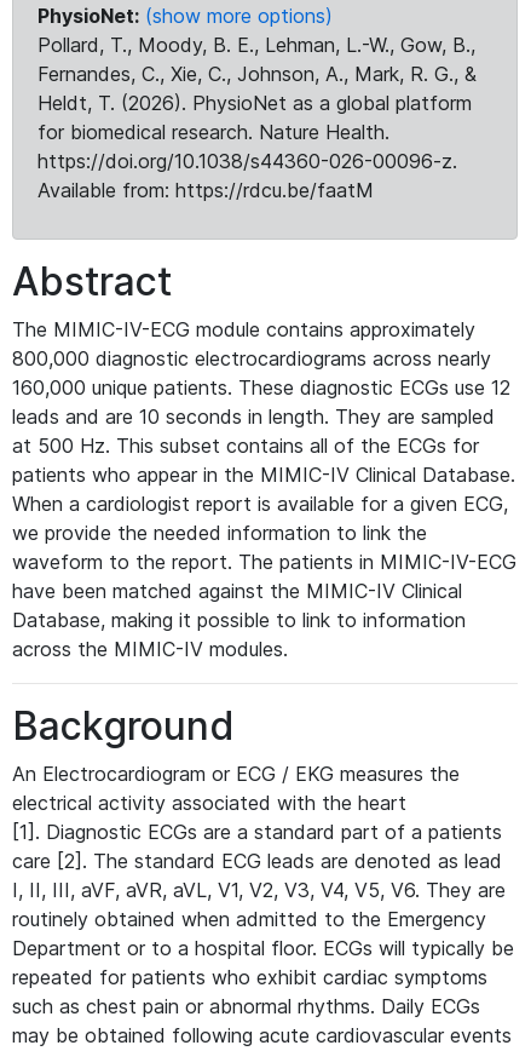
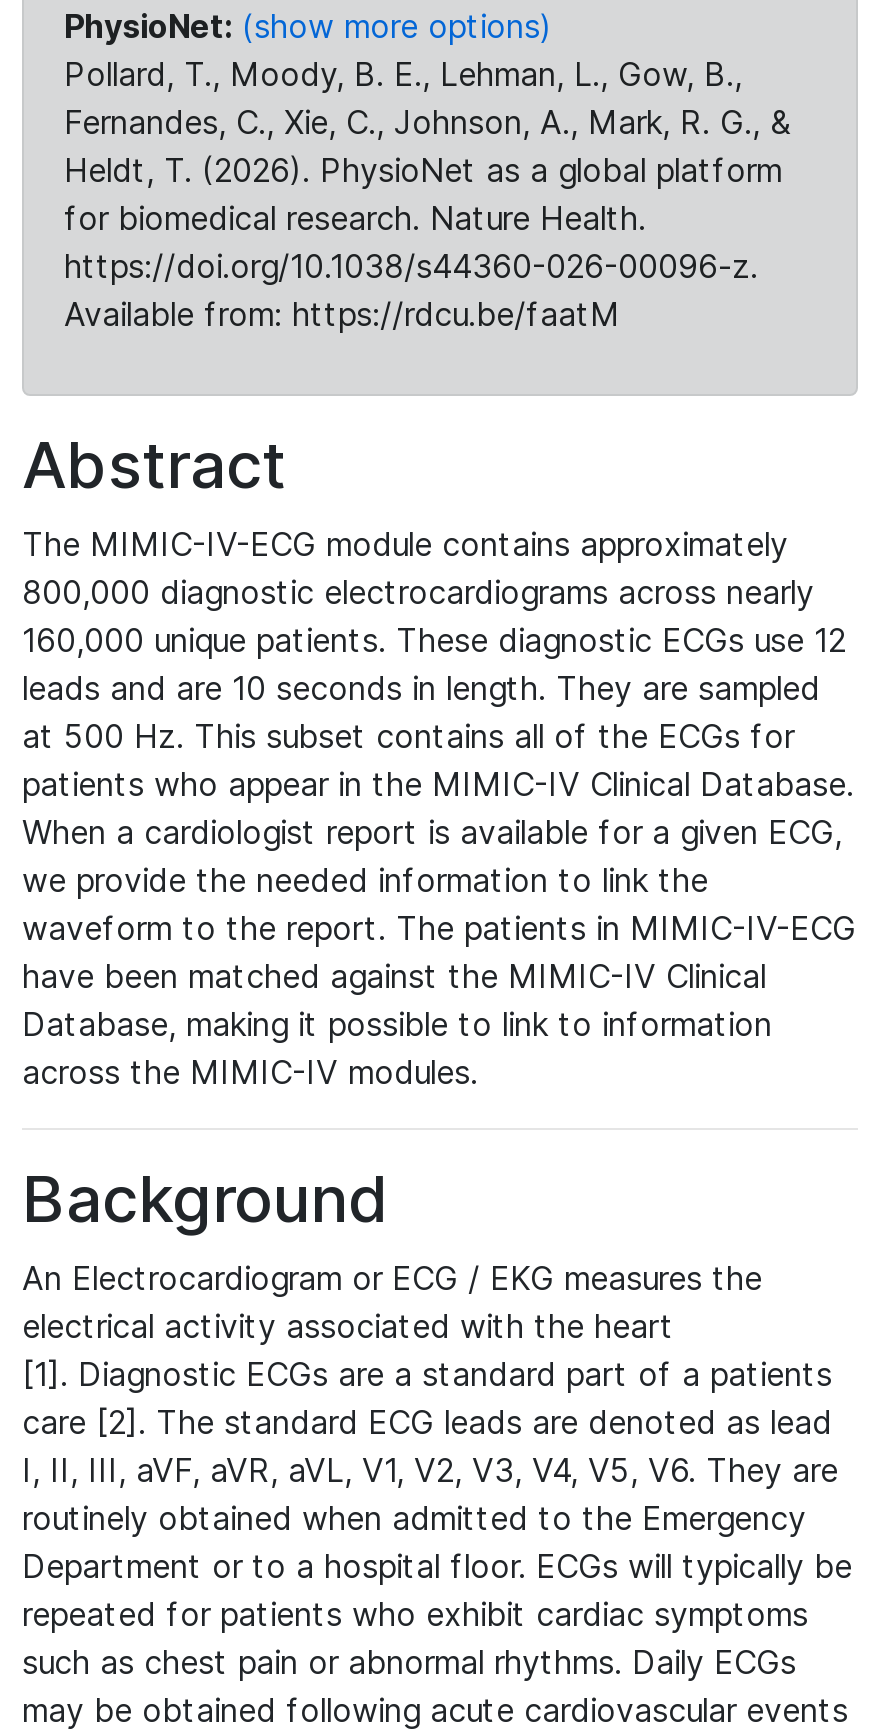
[37,33,475,57] Pollard, T., Moody, B. E., Lehman, L.-W., Gow, B., -> [64,54,742,94] Pollard, T., Moody, B. E., Lehman, L., Gow, B.,

